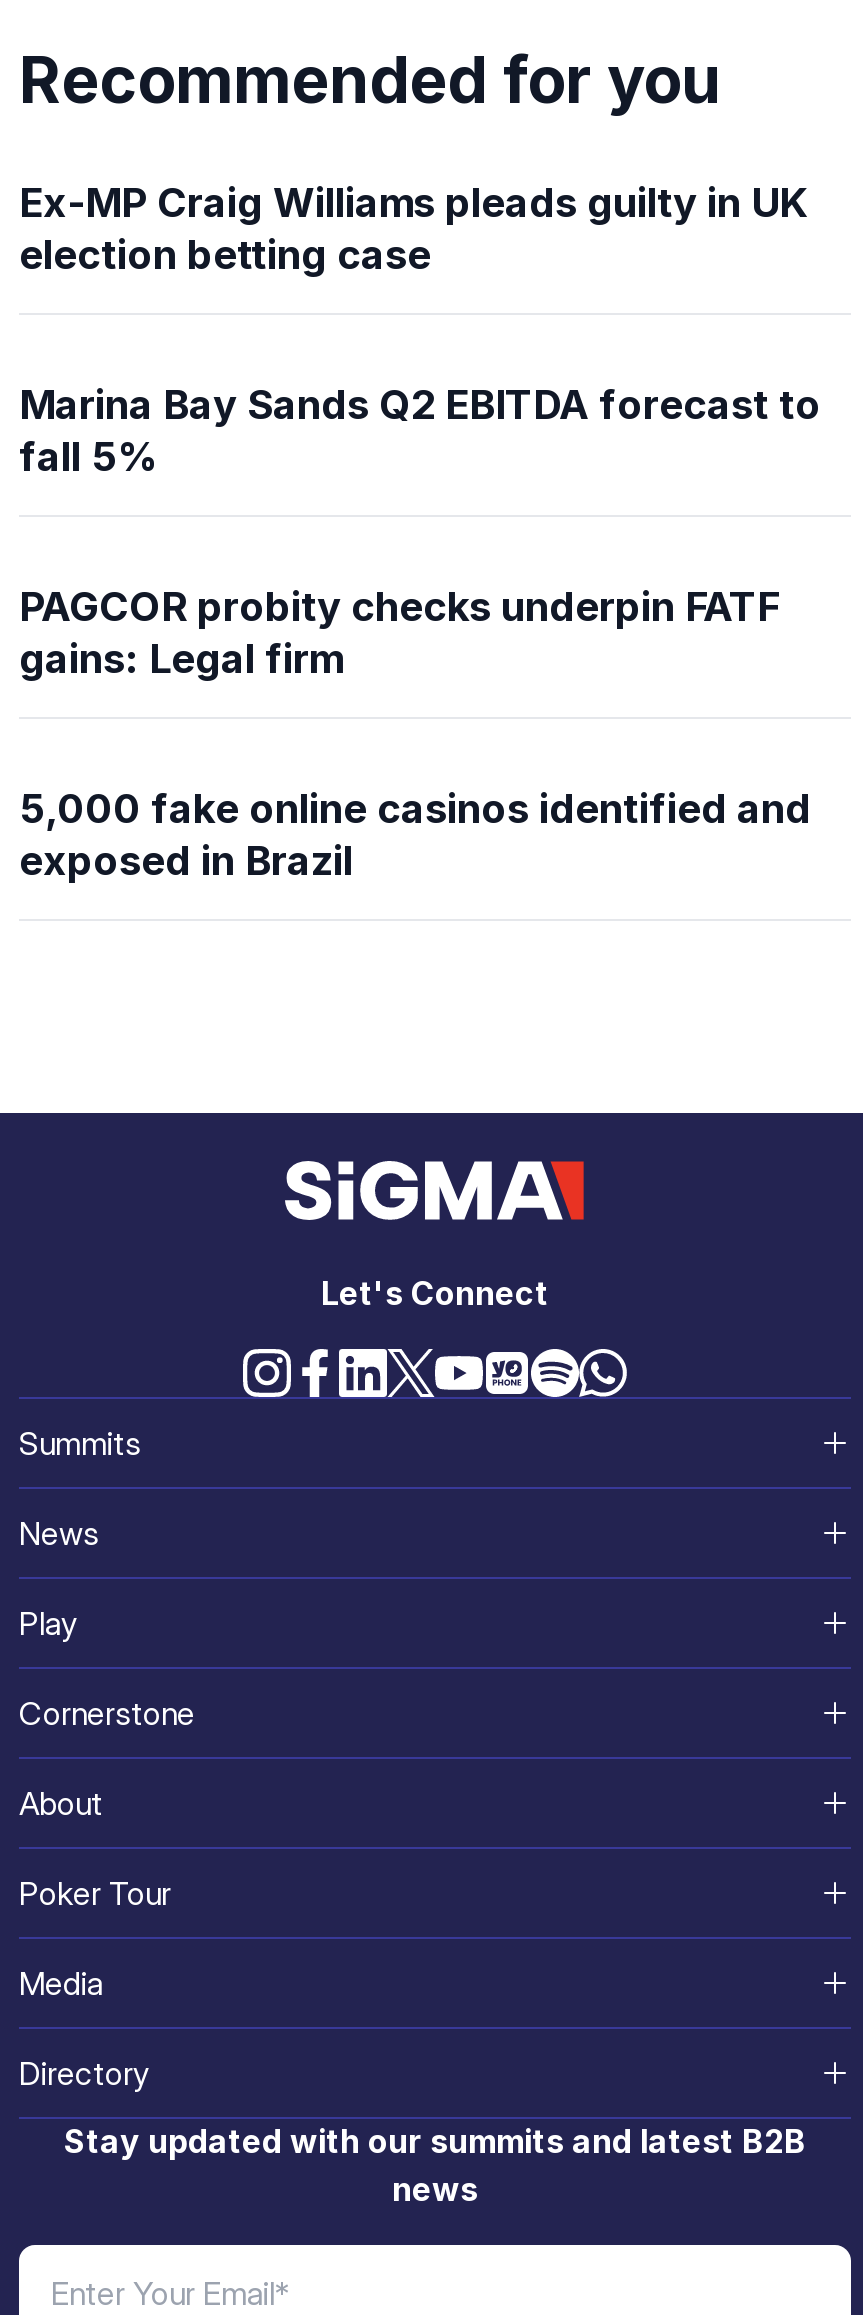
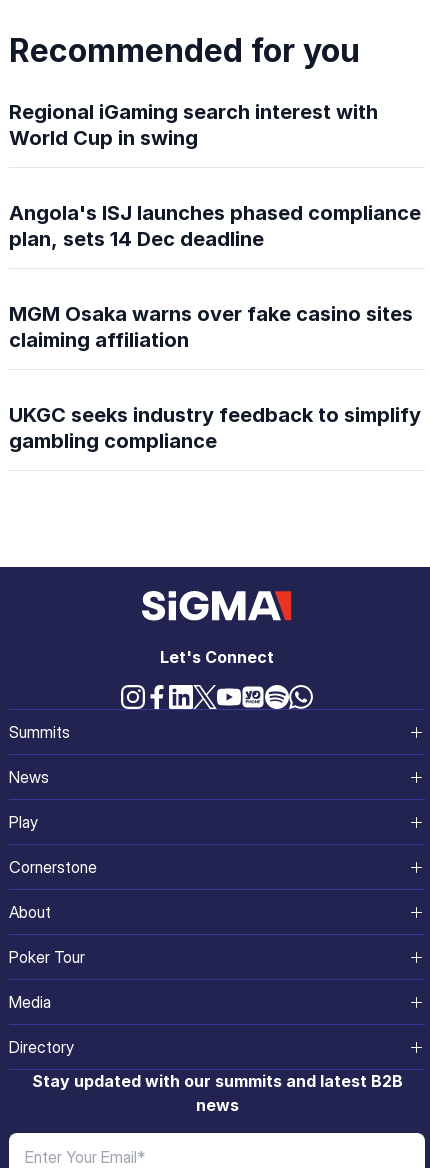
[19,178,807,278] Ex-MP Craig Williams pleads guilty in UK | election betting case -> [9,100,378,150] Regional iGaming search interest with | World Cup in swing
[19,380,821,480] Marina Bay Sands Q2 EBITDA forecast to | fall 5% -> [9,201,421,251] Angola's ISJ launches phased compliance | plan, sets 14 Dec deadline
[19,582,779,682] PAGCOR probity checks underpin FATF | gains: Legal firm -> [9,302,413,352] MGM Osaka warns over fake casino sites | claiming affiliation
[19,784,811,884] 5,000 fake online casinos identified and | exposed in Brazil -> [9,403,421,453] UKGC seeks industry feedback to simplify | gambling compliance

